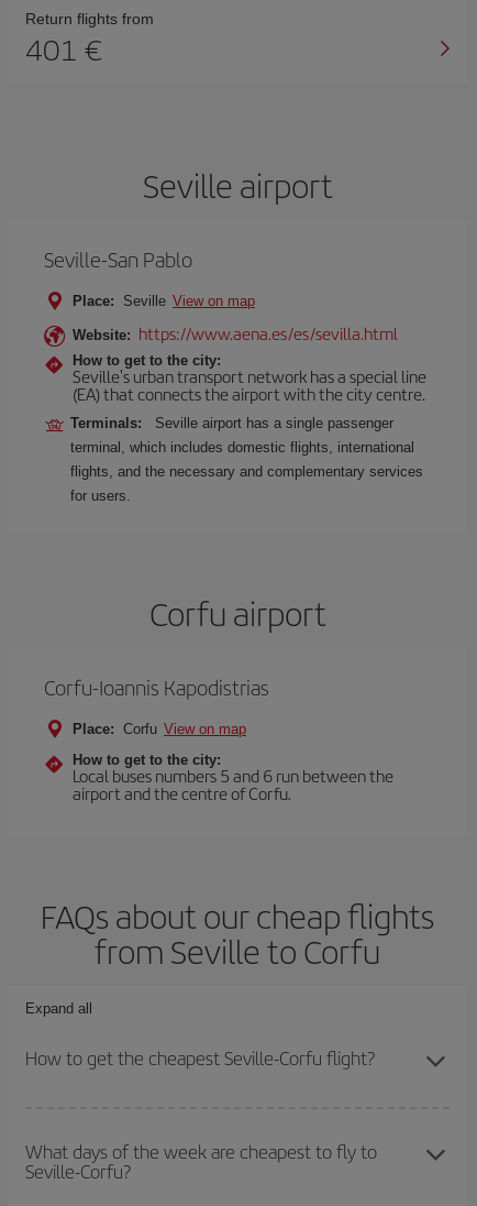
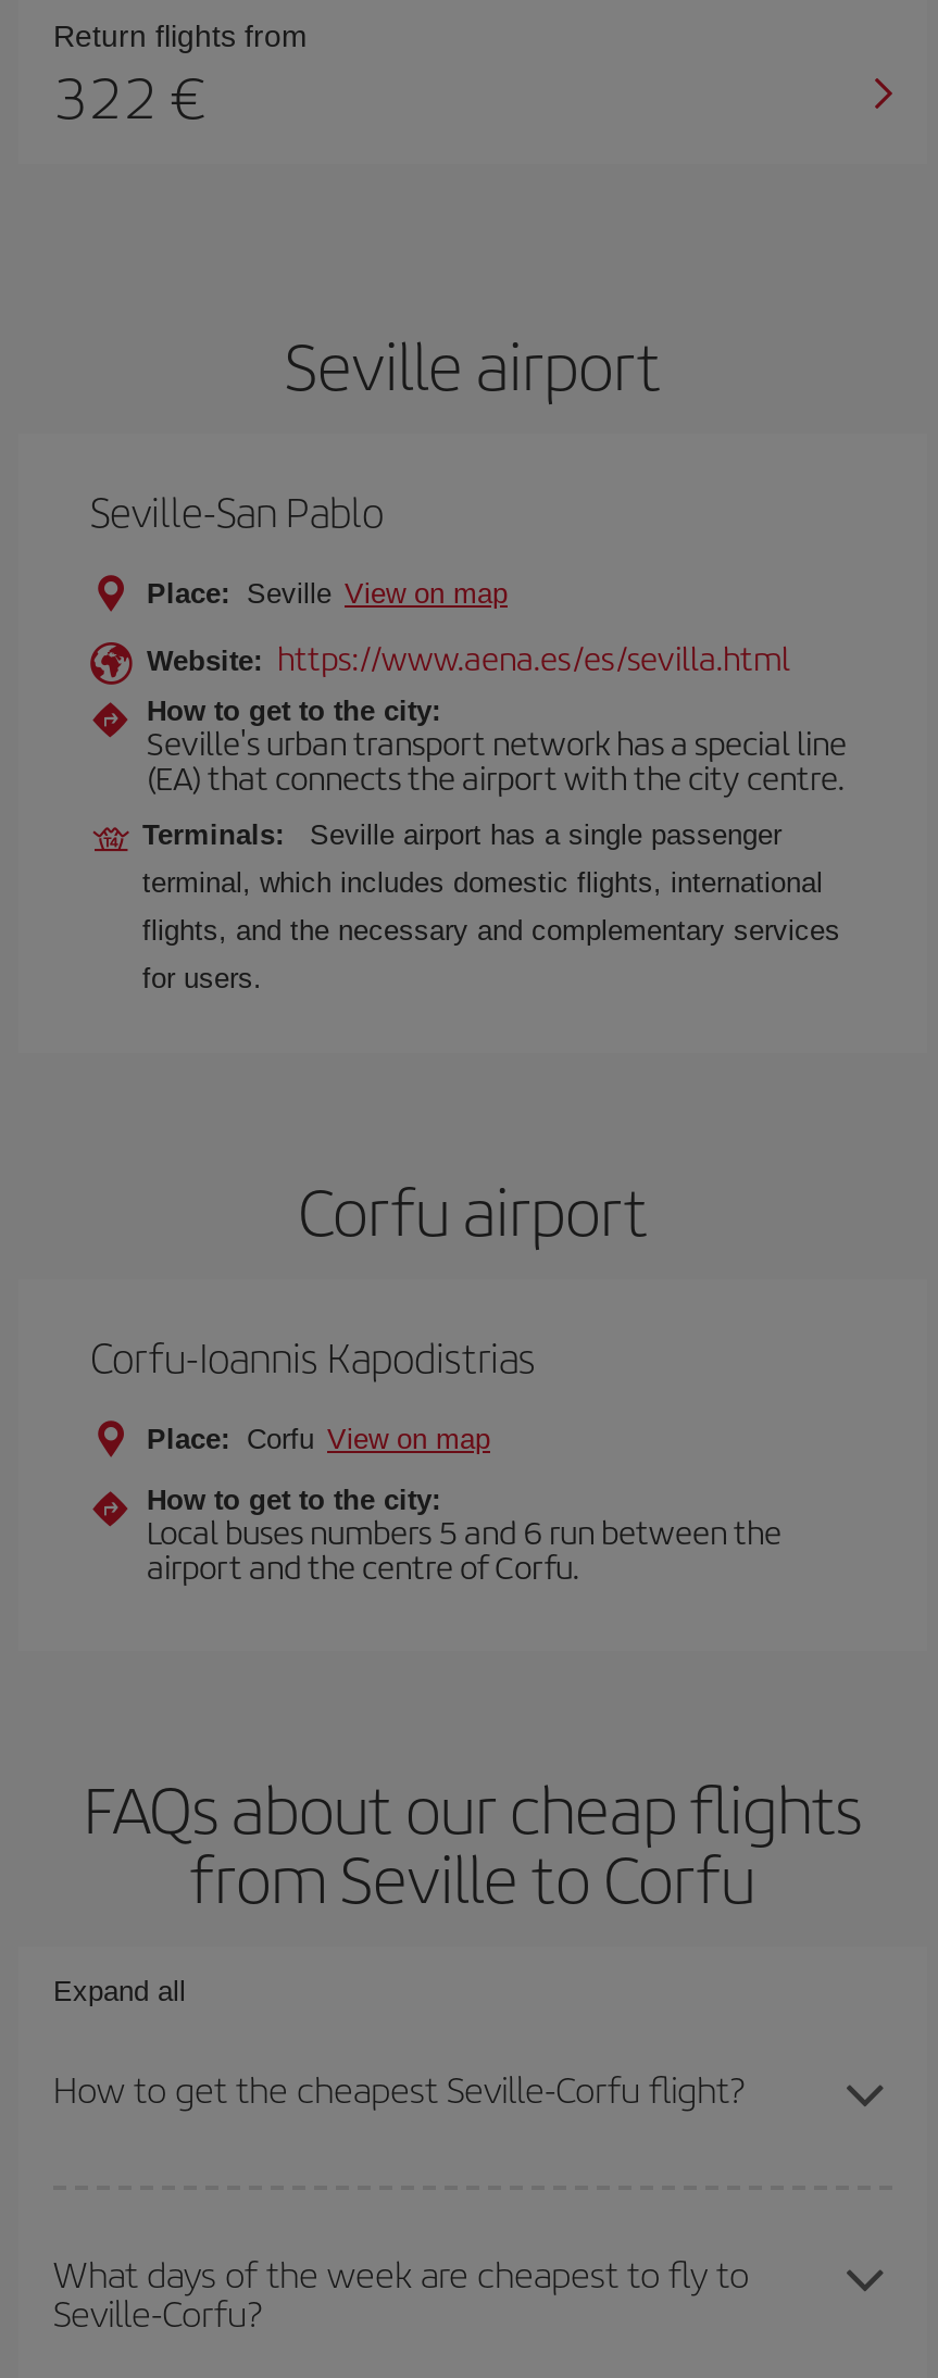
[25,29,102,69] 401 -> [53,55,205,136] 322

